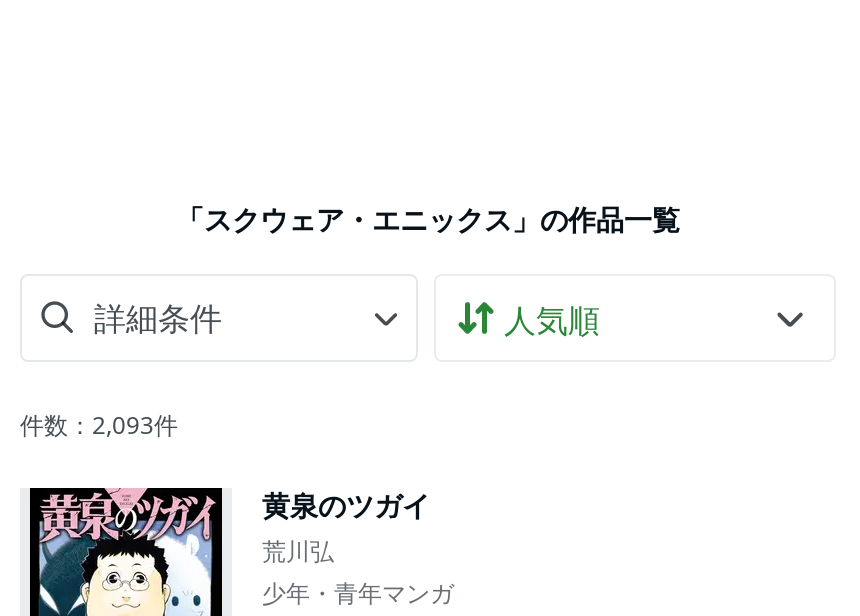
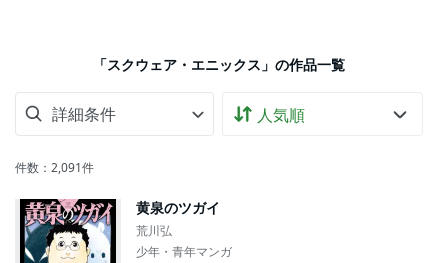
[20,408,178,442] 件数：2,093件 -> [15,159,94,176] 件数：2,091件

